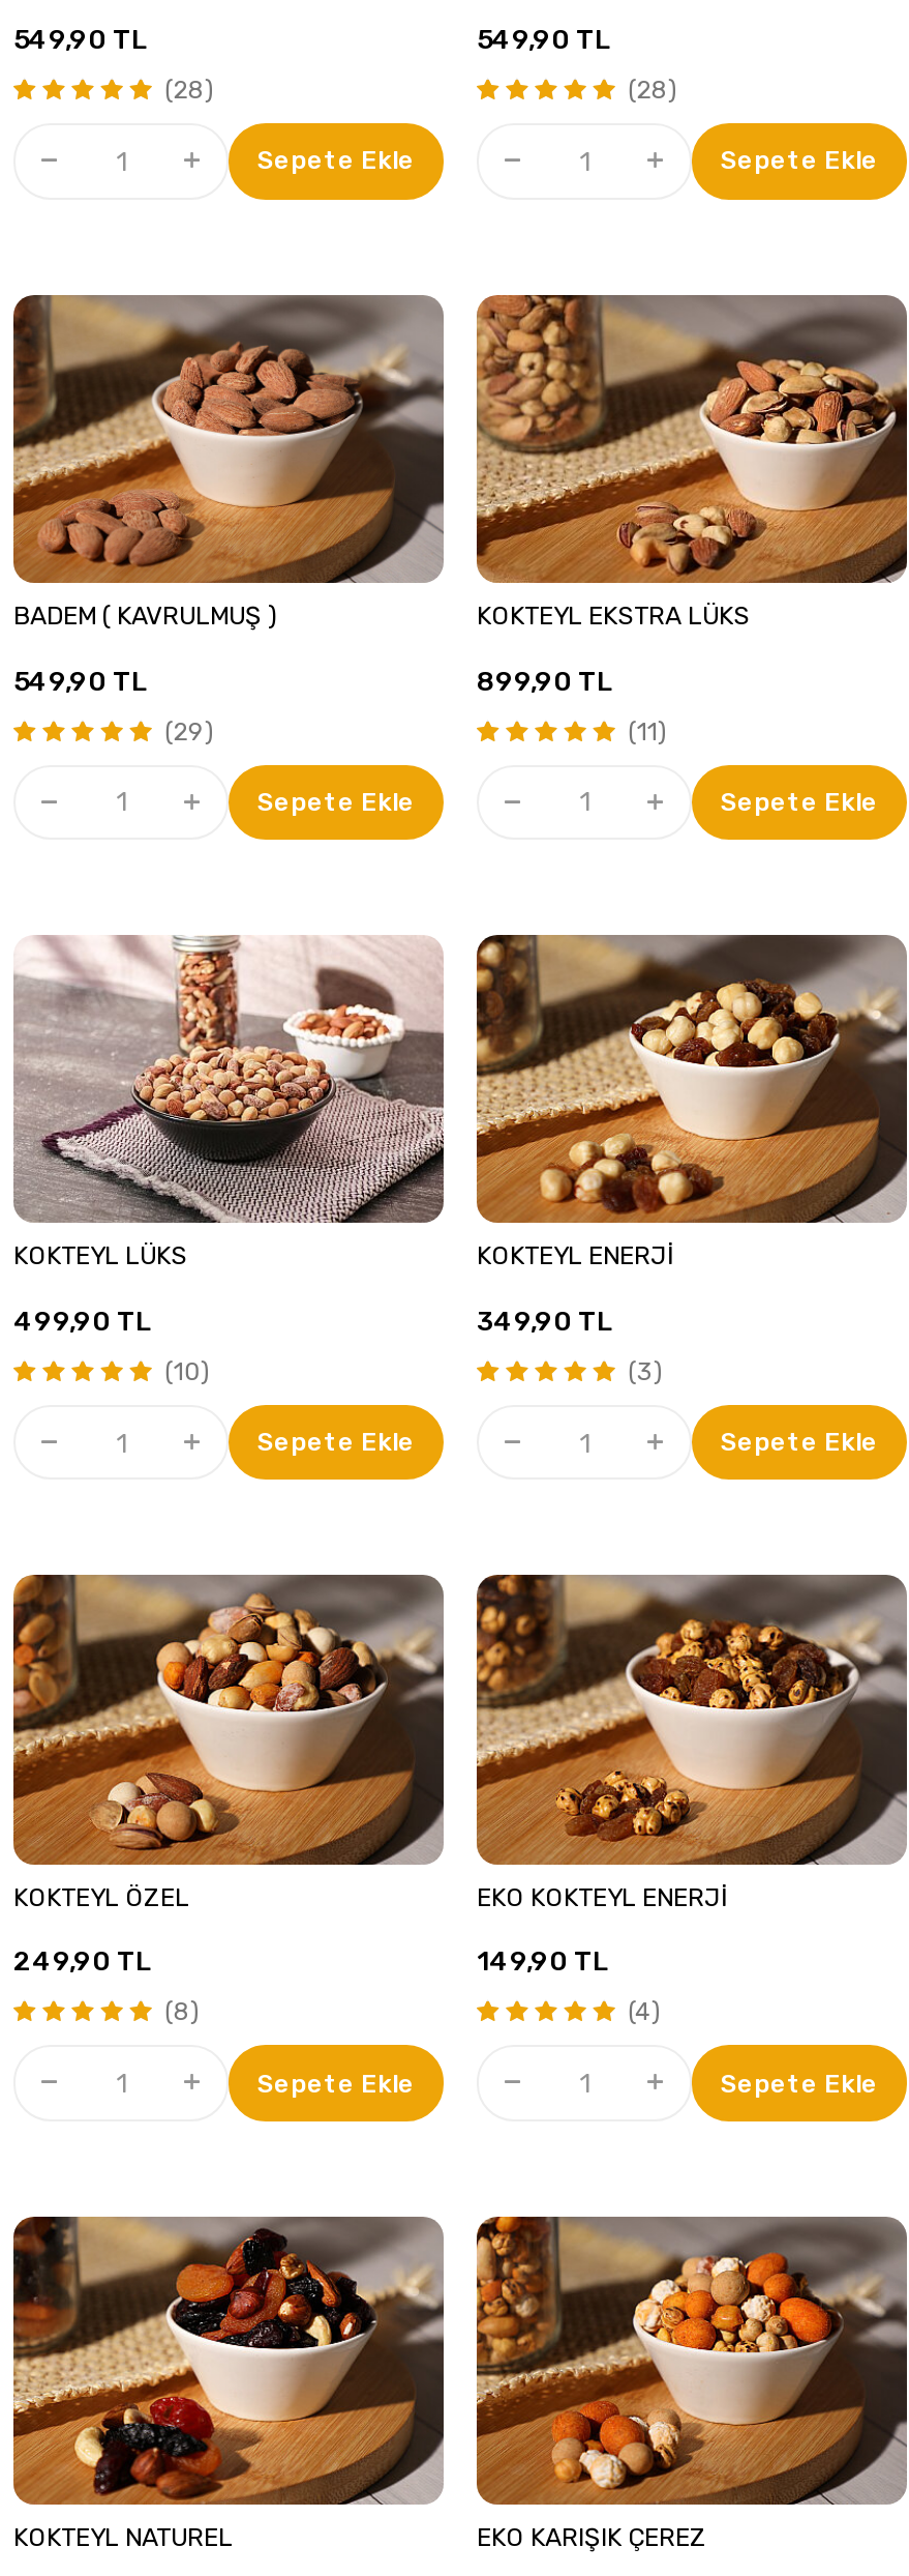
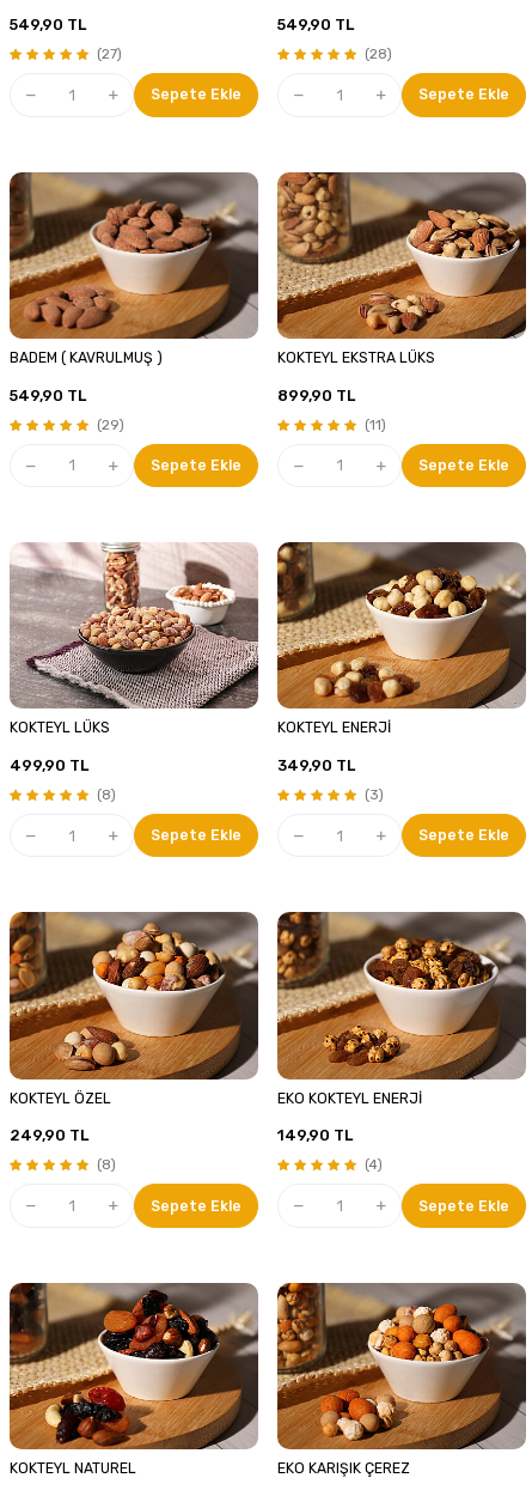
[159,76,213,105] (28) -> [94,46,122,62] (27)
[159,1357,208,1386] (10) -> [94,786,116,803] (8)

